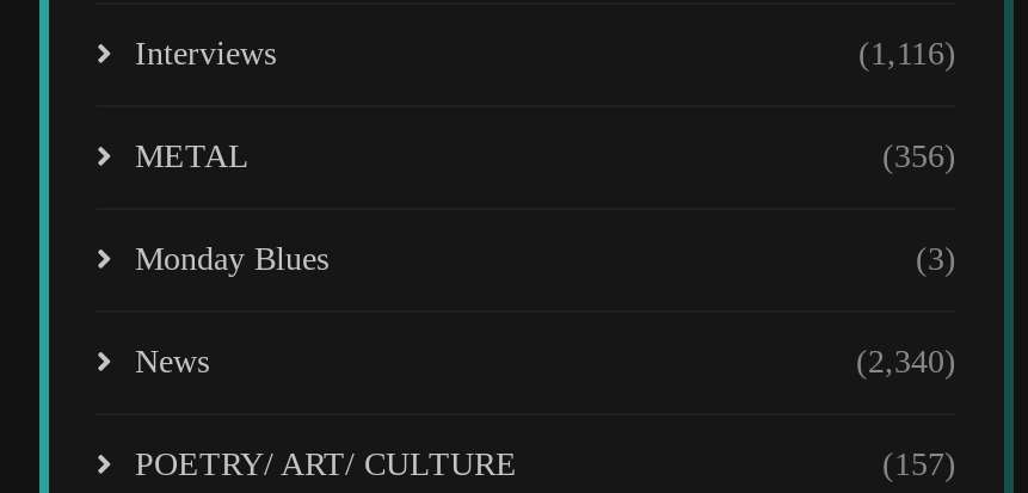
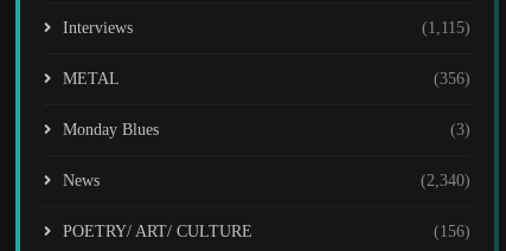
[858,35,956,71] (1,116) -> [422,19,470,37] (1,115)
[882,446,956,482] (157) -> [434,223,470,241] (156)

